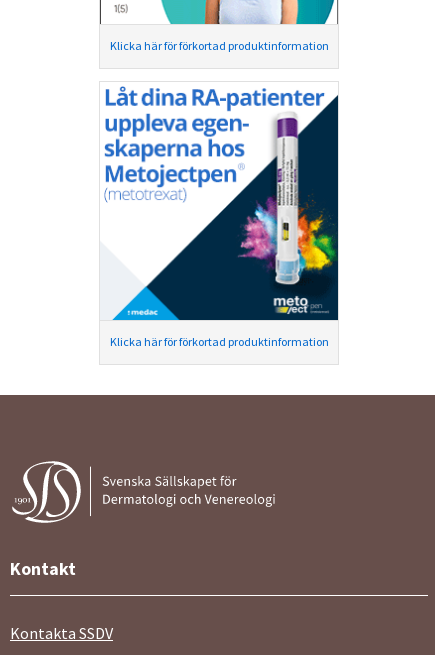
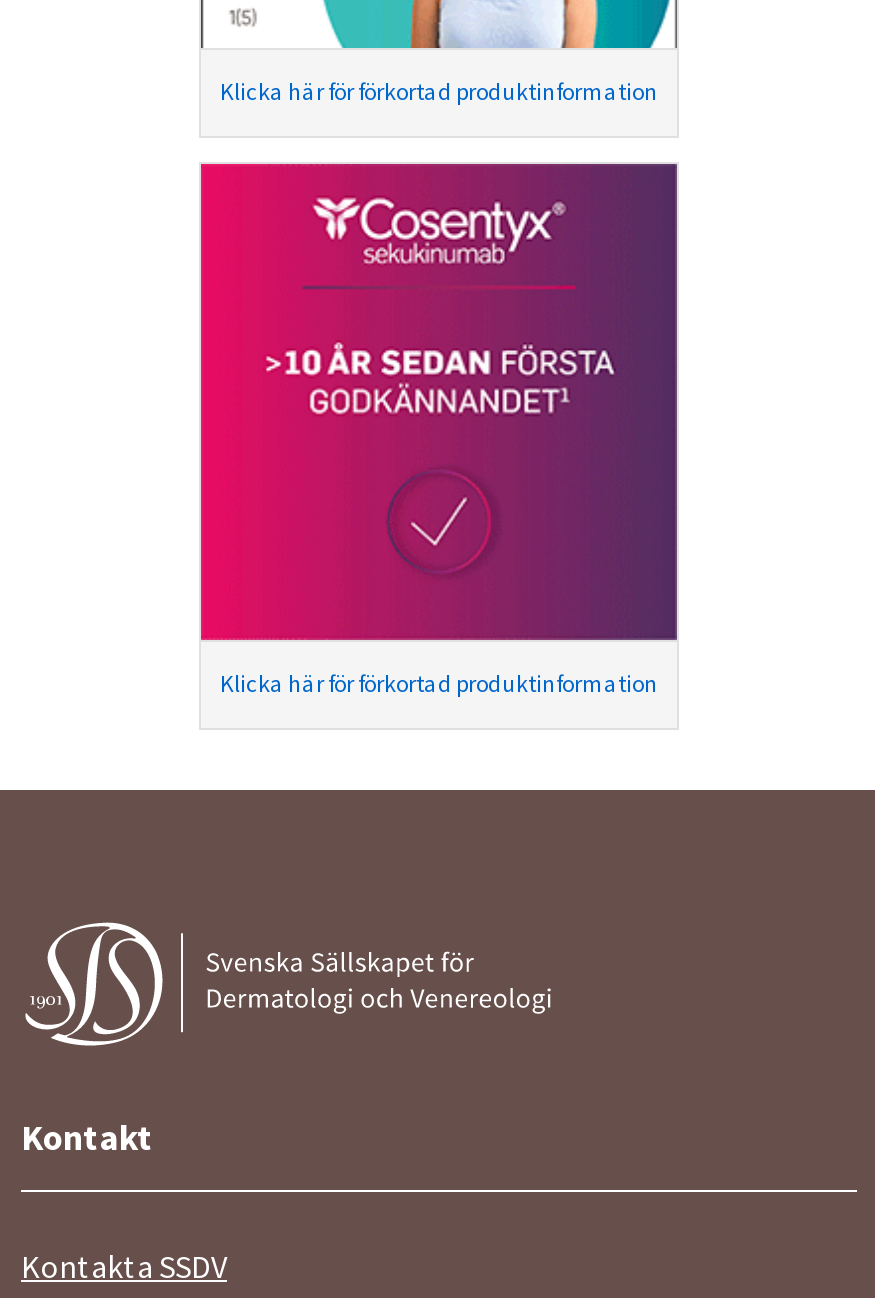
[100,82,339,321] [image] -> [199,162,679,642] [image]

